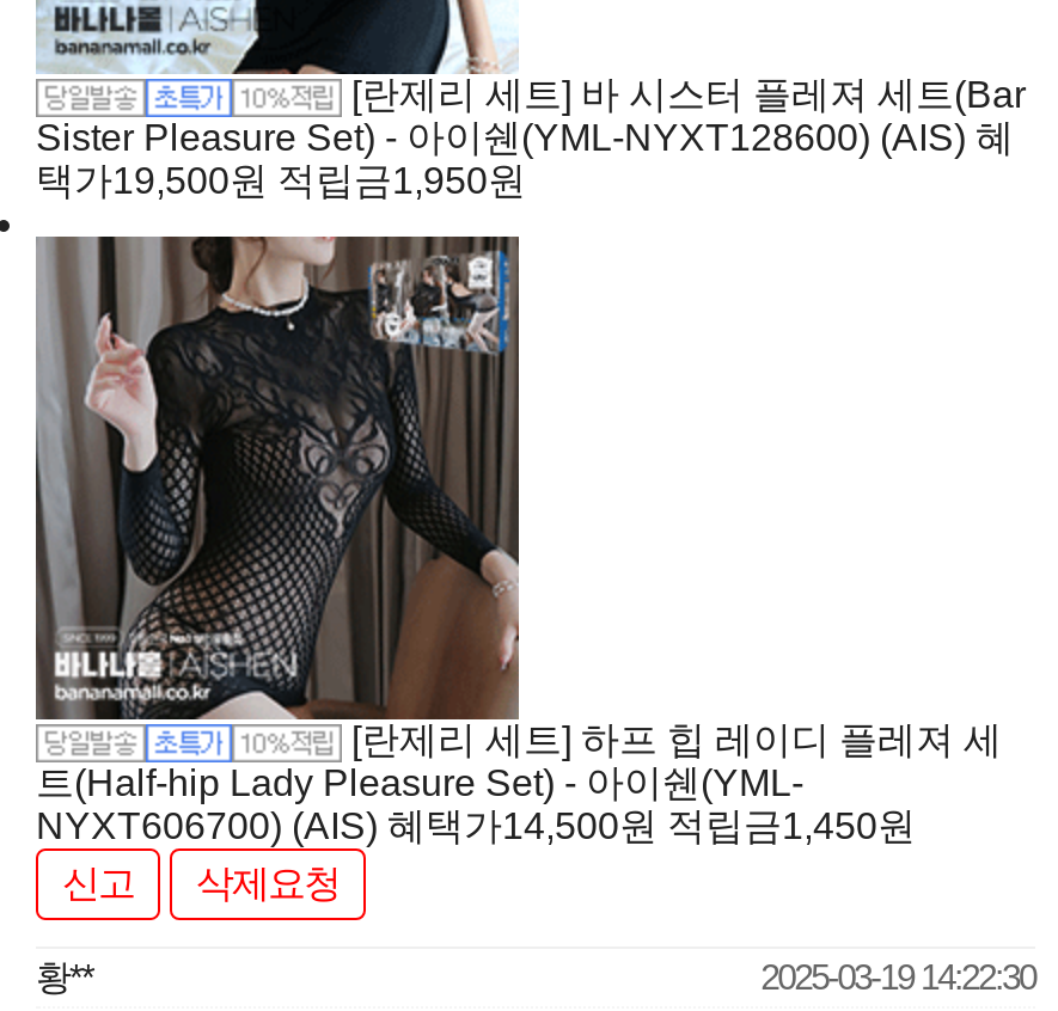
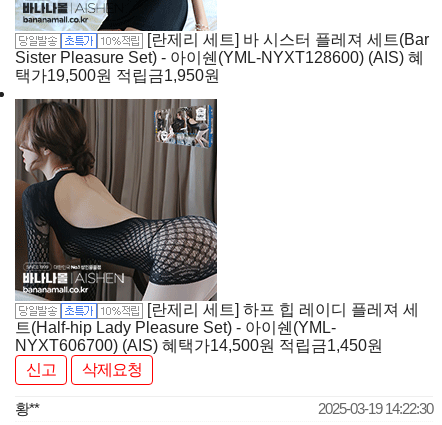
[36,237,519,719] [image] -> [15,99,217,301] [image]

